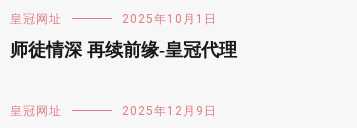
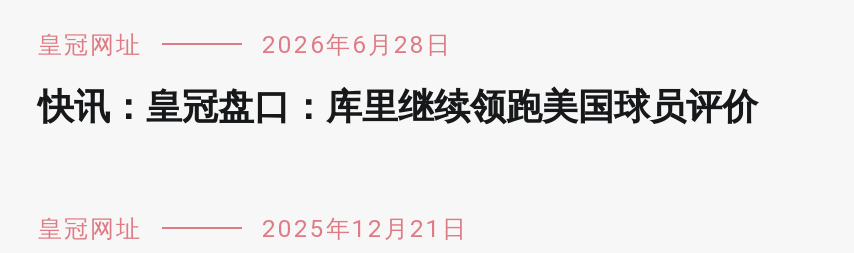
[122,12,217,26] 2025年10月1日 -> [262,31,452,59] 2026年6月28日
[10,40,237,60] 师徒情深 再续前缘-皇冠代理 -> [38,87,758,127] 快讯：皇冠盘口：库里继续领跑美国球员评价
[122,104,217,118] 2025年12月9日 -> [262,215,468,243] 2025年12月21日

